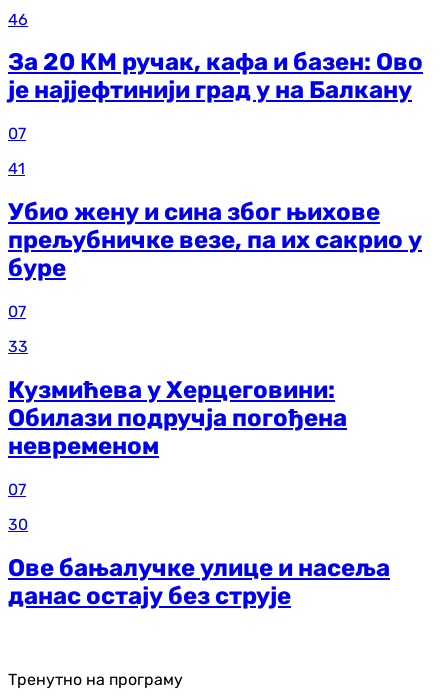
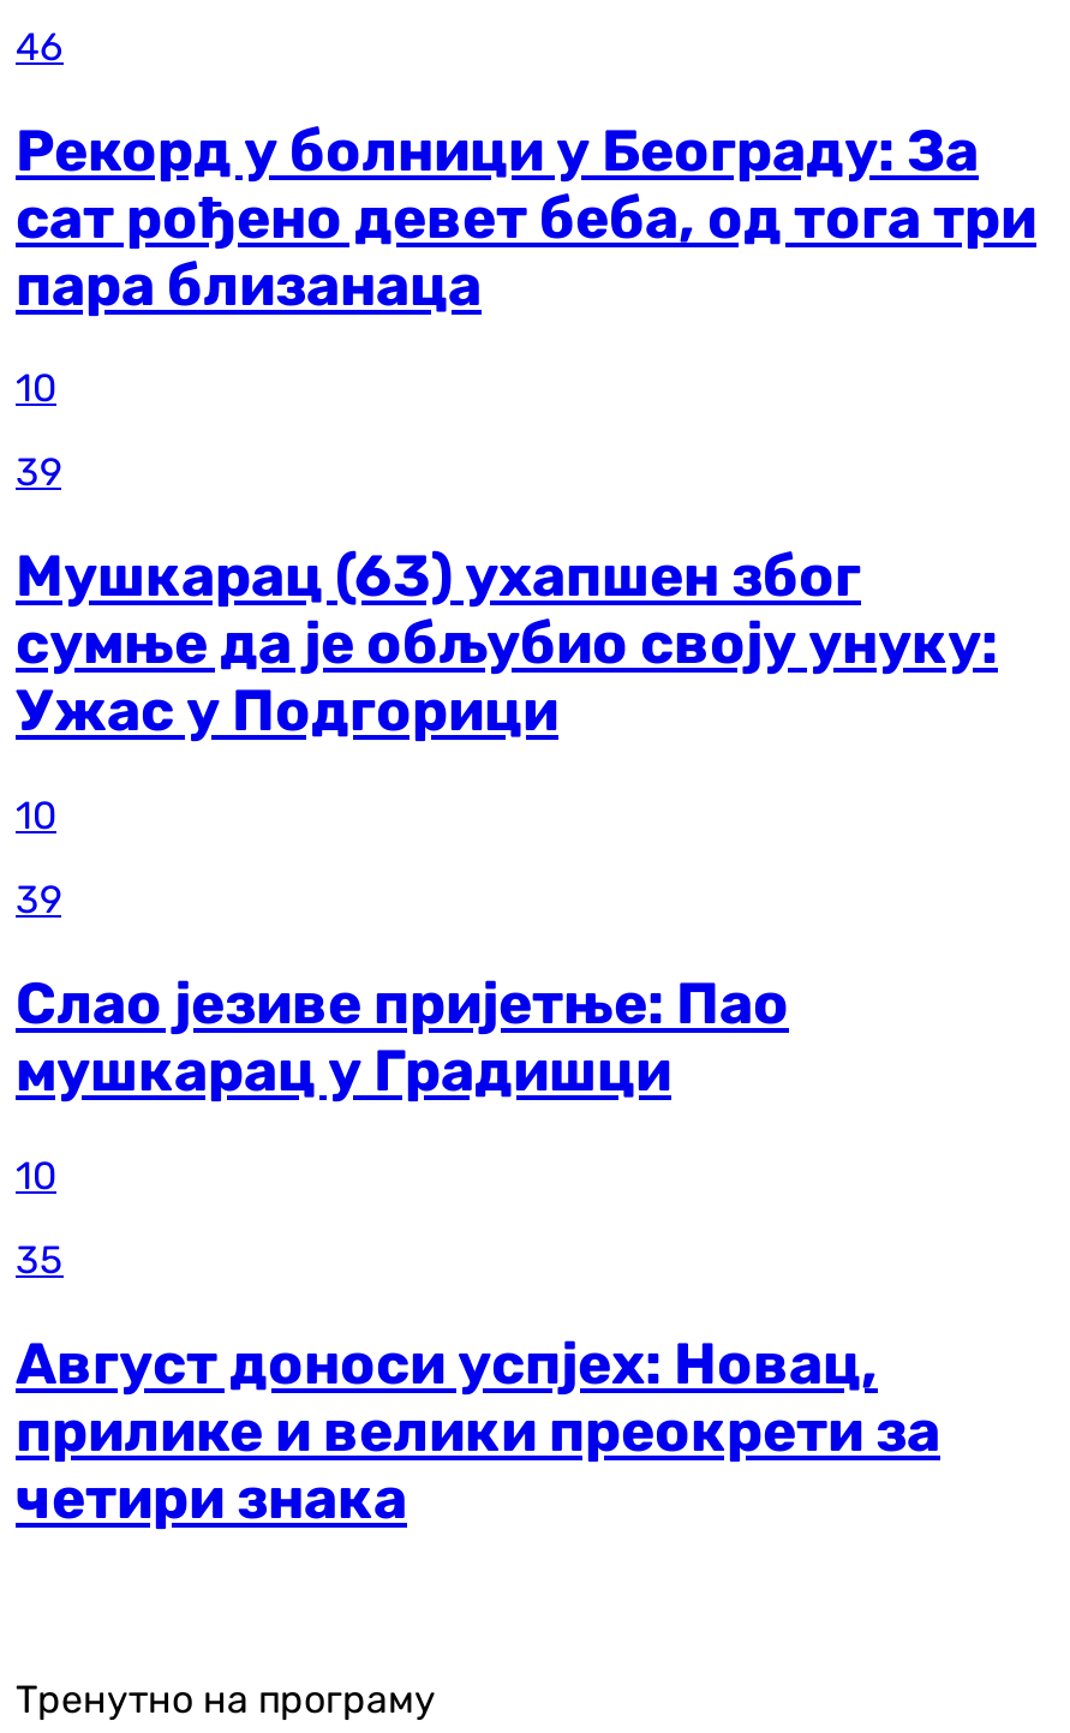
[8,48,423,104] За 20 КМ ручак, кафа и базен: Ово | је најјефтинији град у на Балкану -> [16,116,1036,318] Рекорд у болници у Београду: За | сат рођено девет беба, од тога три | пара близанаца
[8,124,26,143] 07 -> [16,366,56,411] 10
[8,159,25,178] 41 -> [16,450,61,496] 39
[8,198,422,282] Убио жену и сина због њихове | прељубничке везе, па их сакрио у | буре -> [16,543,998,745] Мушкарац (63) ухапшен због | сумње да је обљубио своју унуку: | Ужас у Подгорици
[8,302,26,321] 07 -> [16,793,56,839] 10
[8,337,28,356] 33 -> [16,877,61,923] 39
[8,376,347,460] Кузмићева у Херцеговини: | Обилази подручја погођена | невременом -> [16,970,789,1105] Слао језиве пријетње: Пао | мушкарац у Градишци
[8,480,26,499] 07 -> [16,1153,56,1198] 10
[8,515,28,534] 30 -> [16,1237,64,1282] 35
[8,554,390,610] Ове бањалучке улице и насеља | данас остају без струје -> [16,1330,940,1532] Август доноси успјех: Новац, | прилике и велики преокрети за | четири знака

